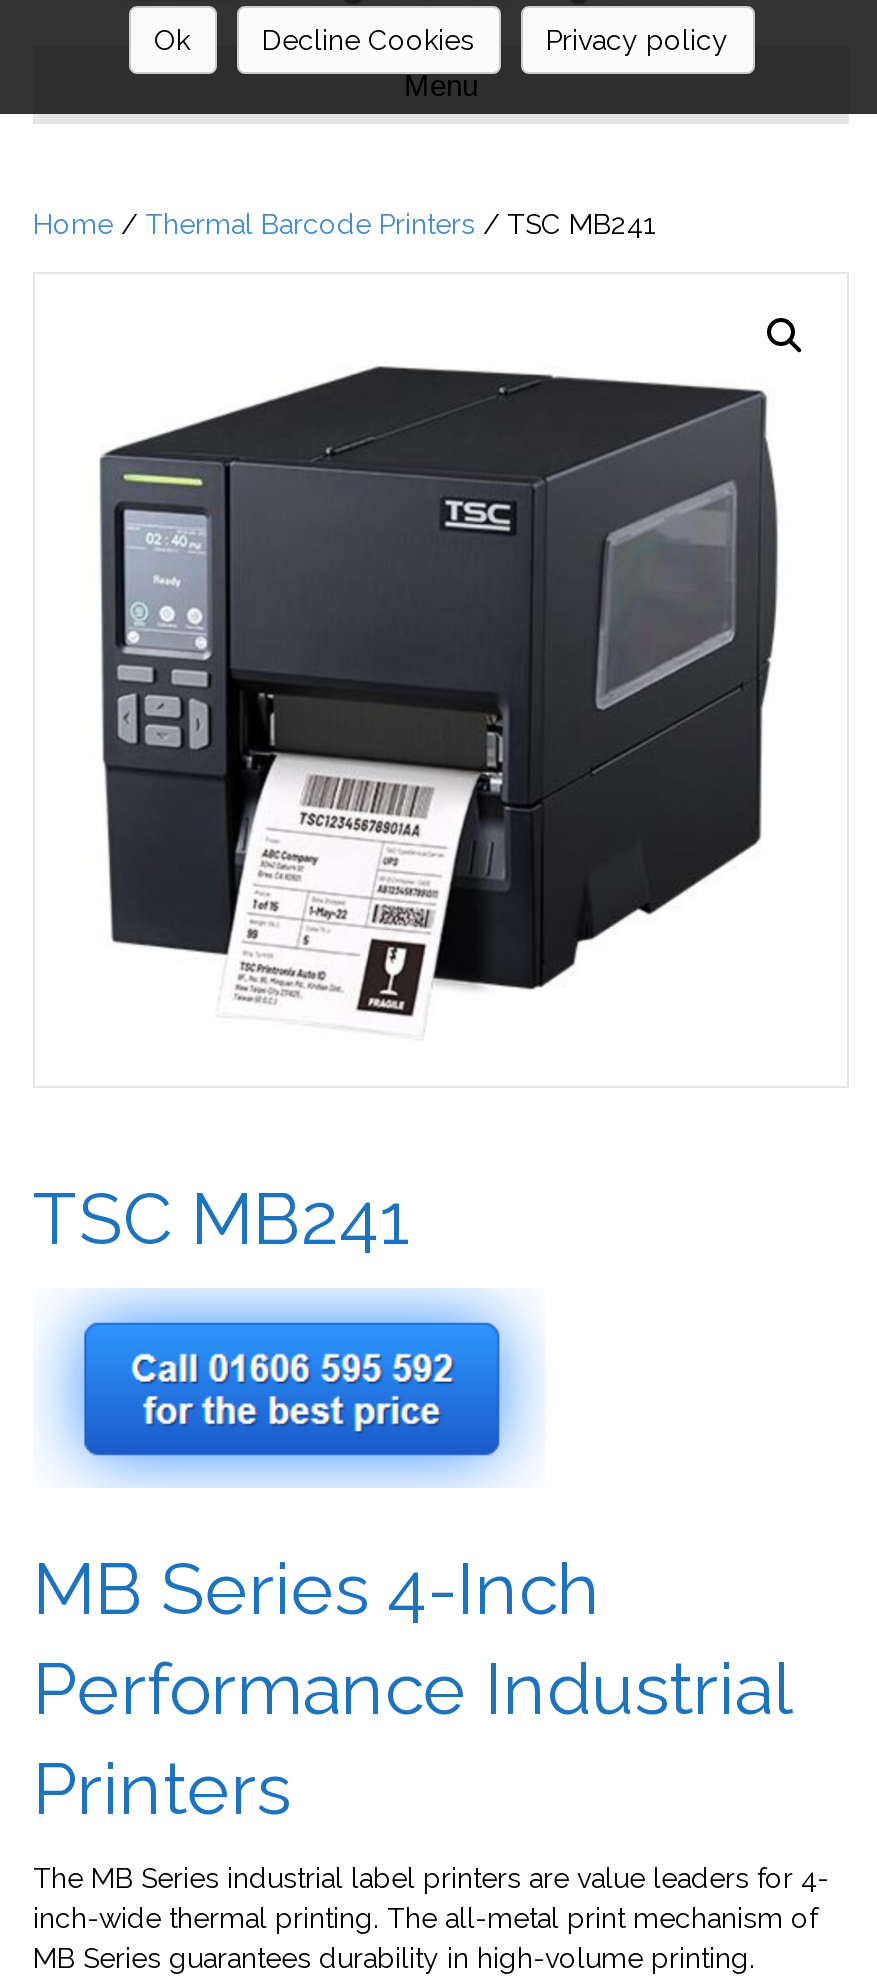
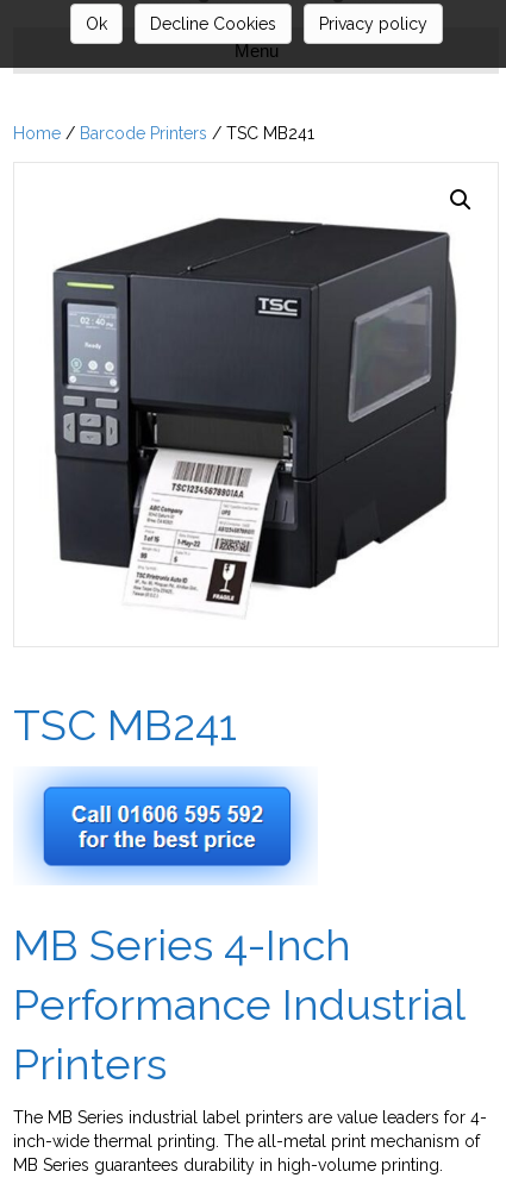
[33,208,655,240] Home / Thermal Barcode Printers / TSC MB241 -> [13,124,314,143] Home / Barcode Printers / TSC MB241

